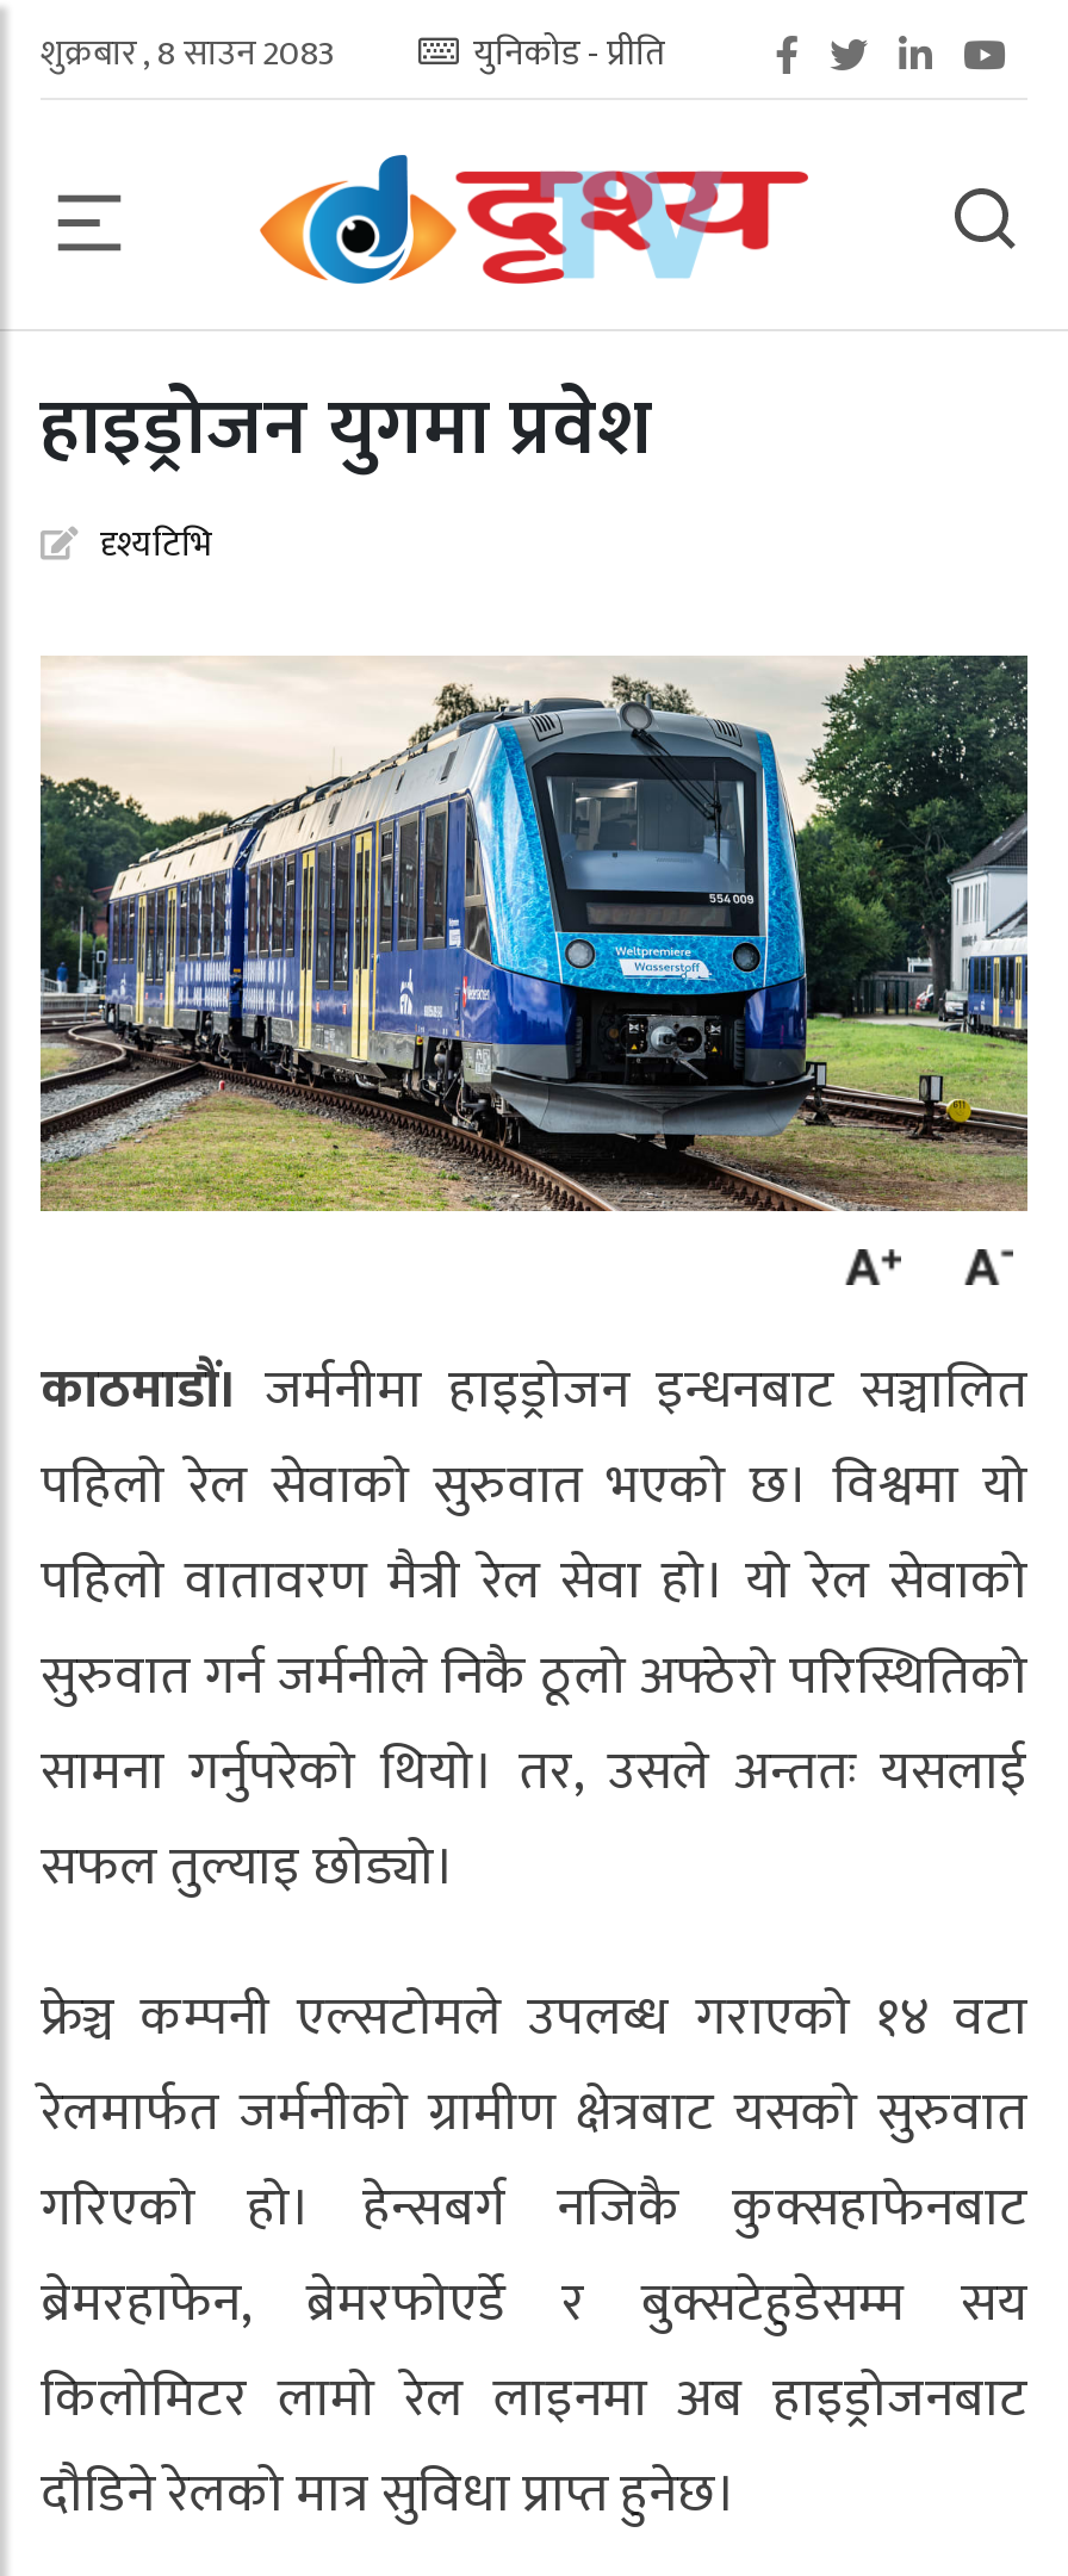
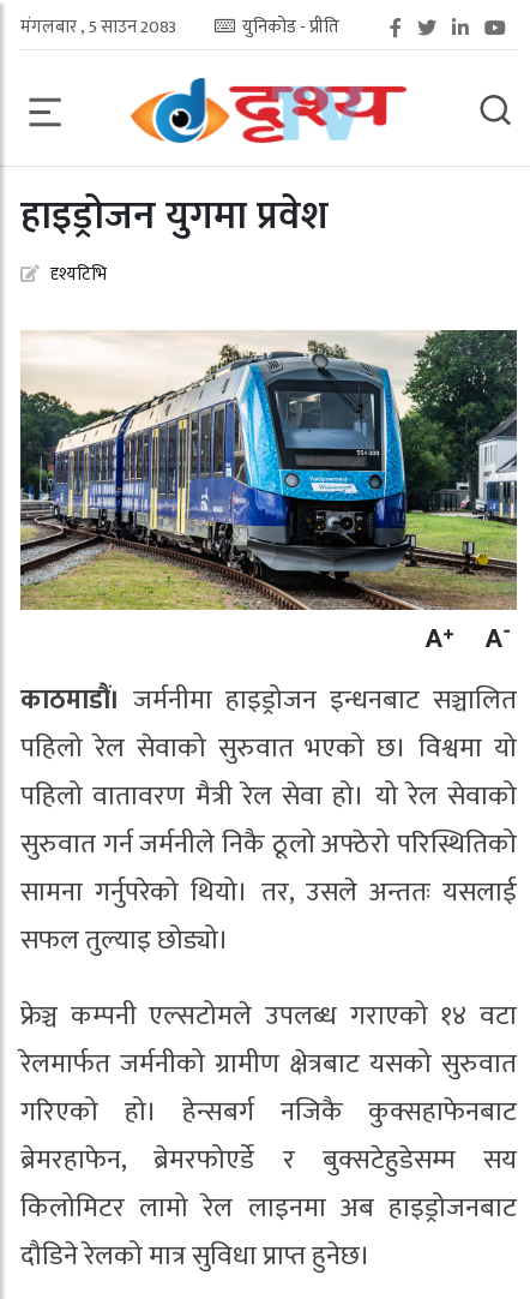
[41,24,334,83] शुक्रबार , 8 साउन 2083 -> [20,12,176,42] मंगलबार , 5 साउन 2083

